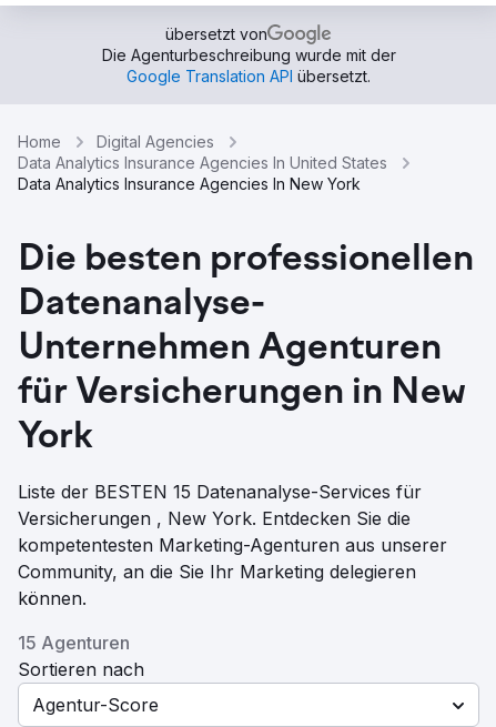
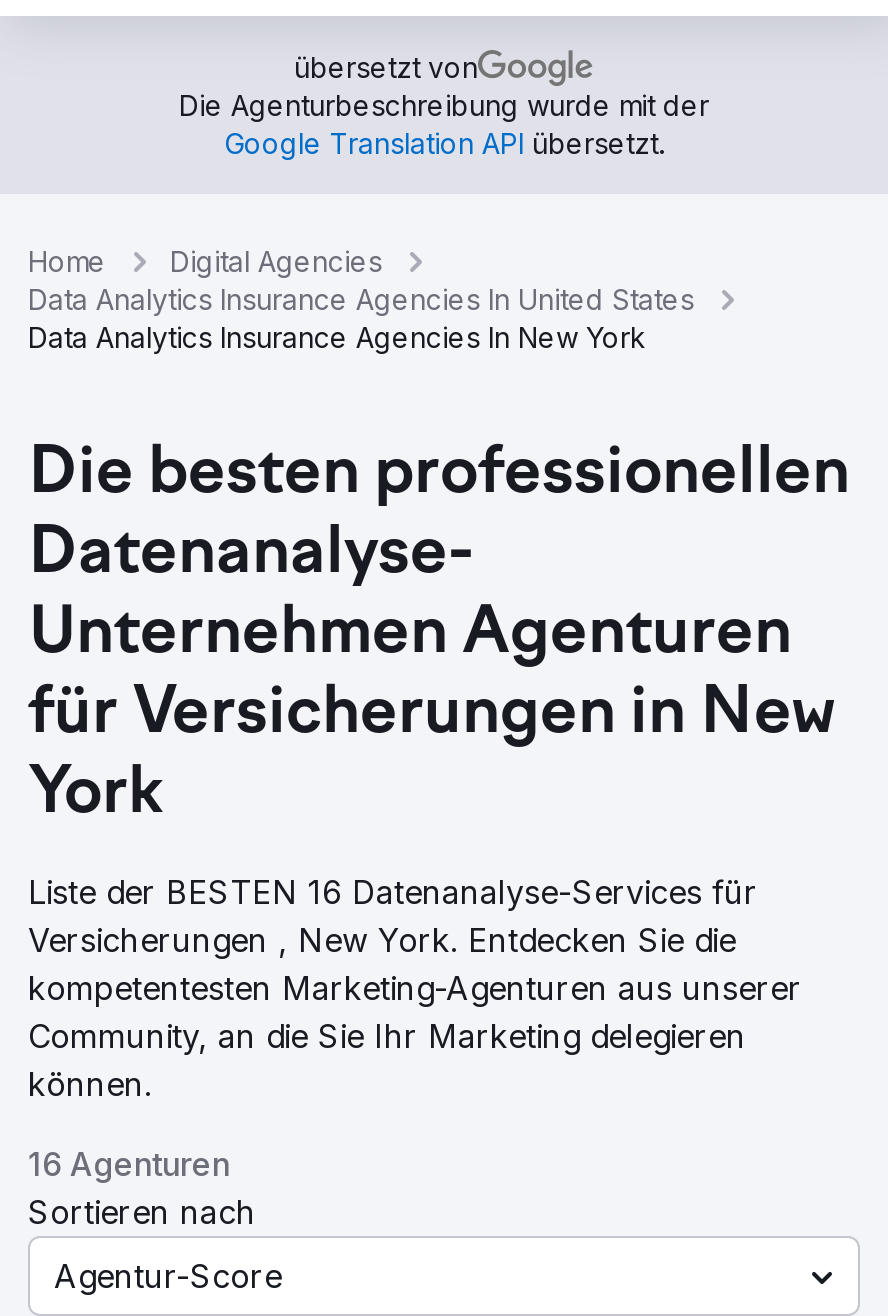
[18,481,422,503] Liste der BESTEN 15 Datenanalyse-Services für -> [28,872,758,912] Liste der BESTEN 16 Datenanalyse-Services für
[18,632,130,654] 15 Agenturen -> [28,1144,230,1184] 16 Agenturen

